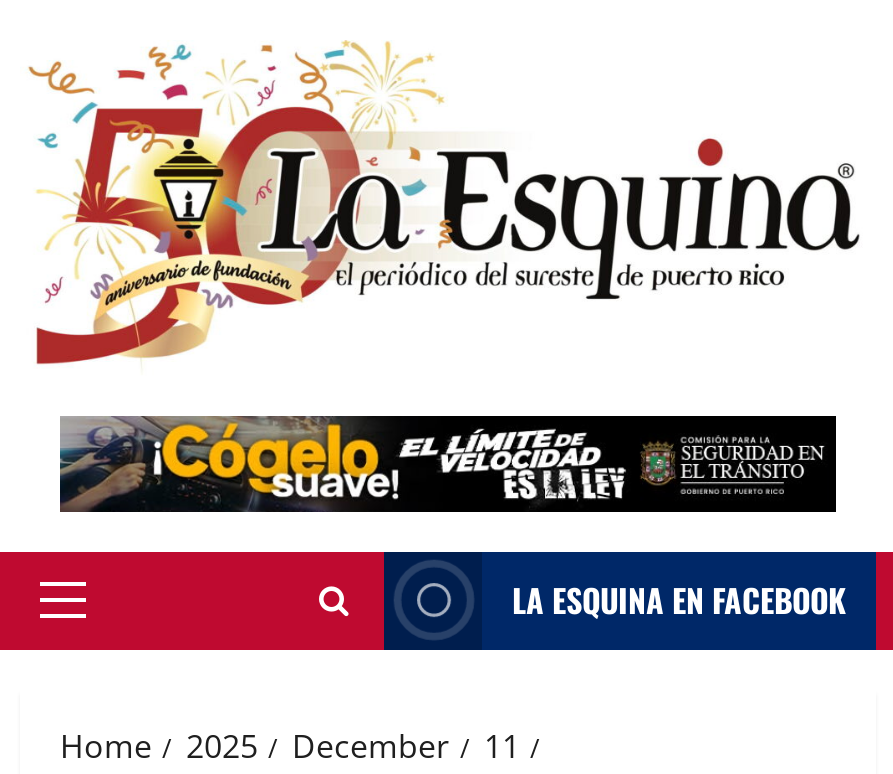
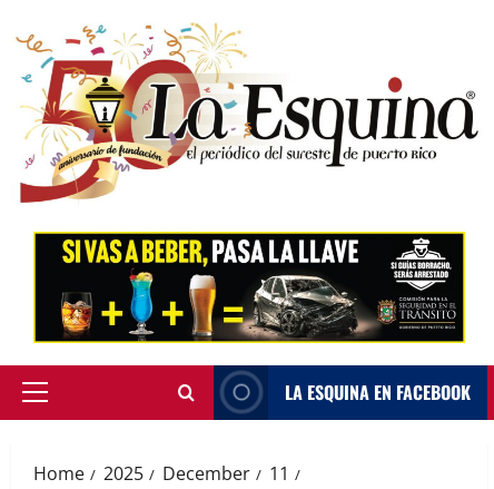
[58,414,838,514] [image] -> [32,231,466,344] [image]

